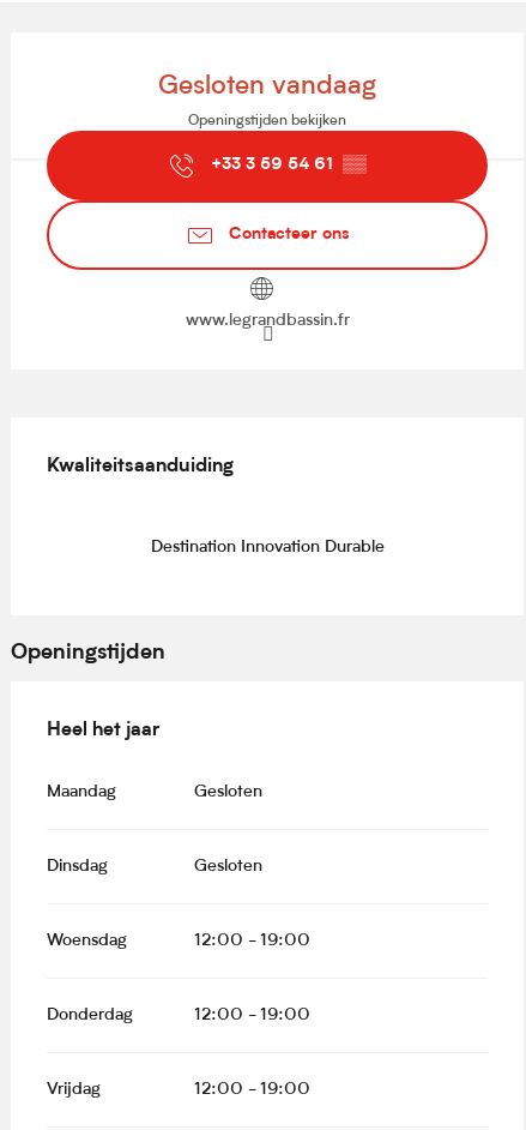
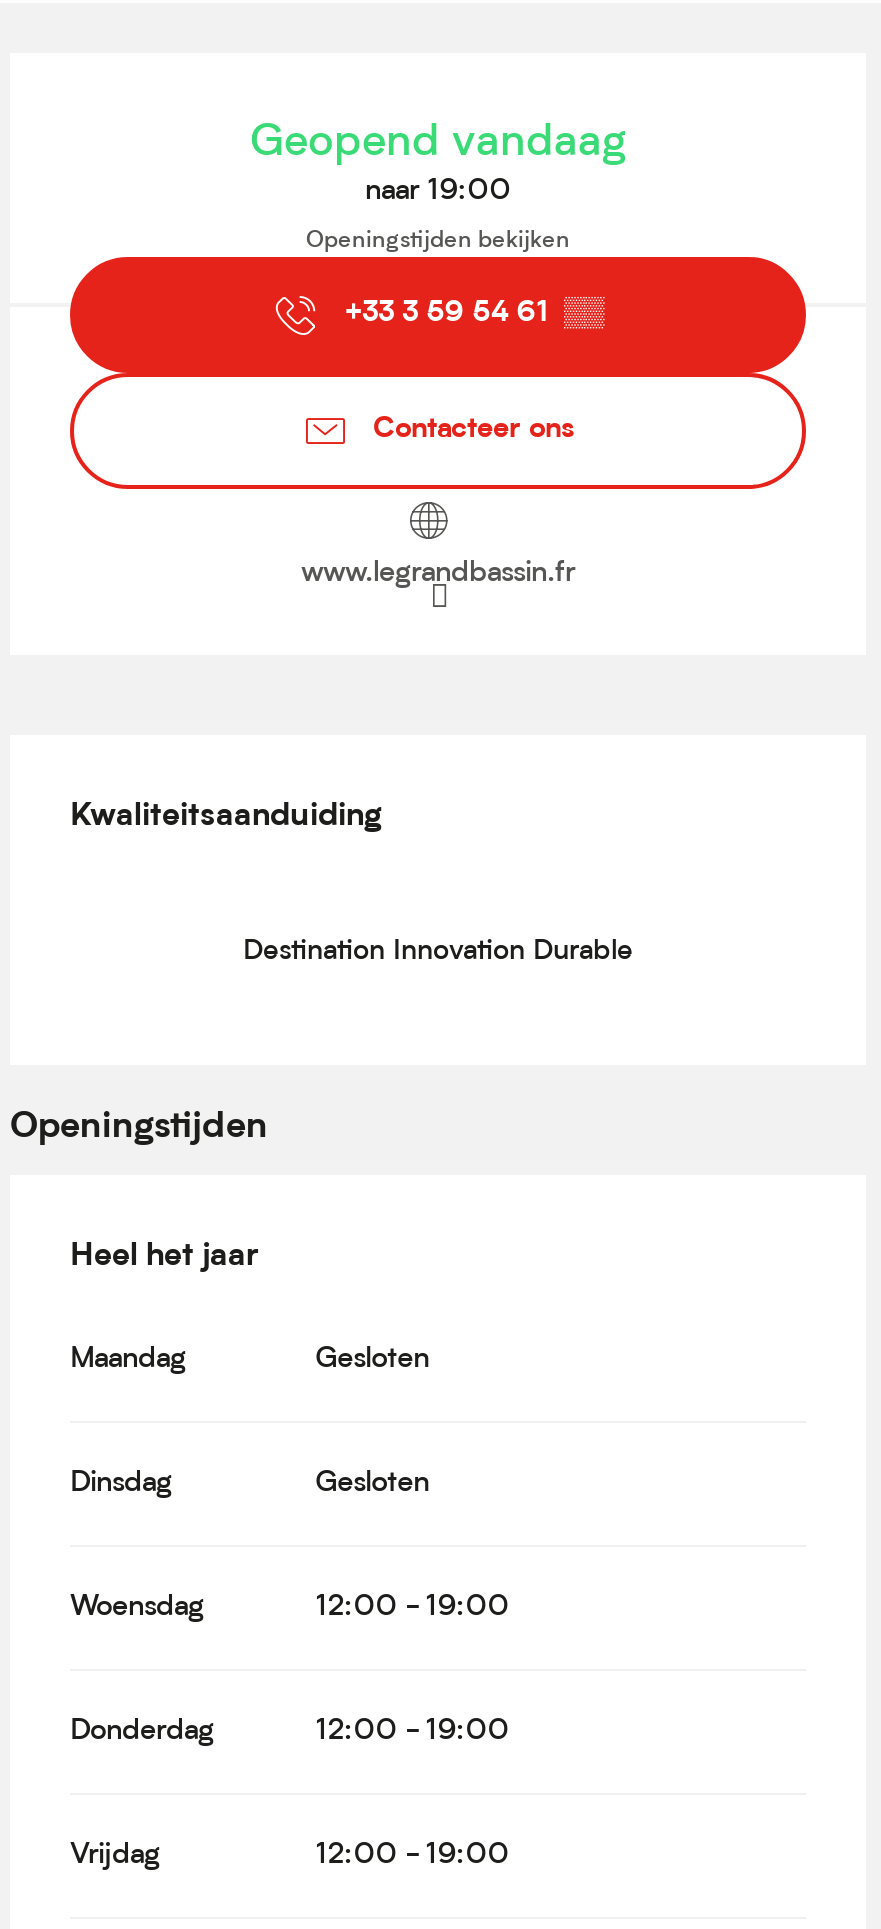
[158,74,376,100] Gesloten vandaag -> [250,122,626,208] Geopend vandaag | naar 19:00

